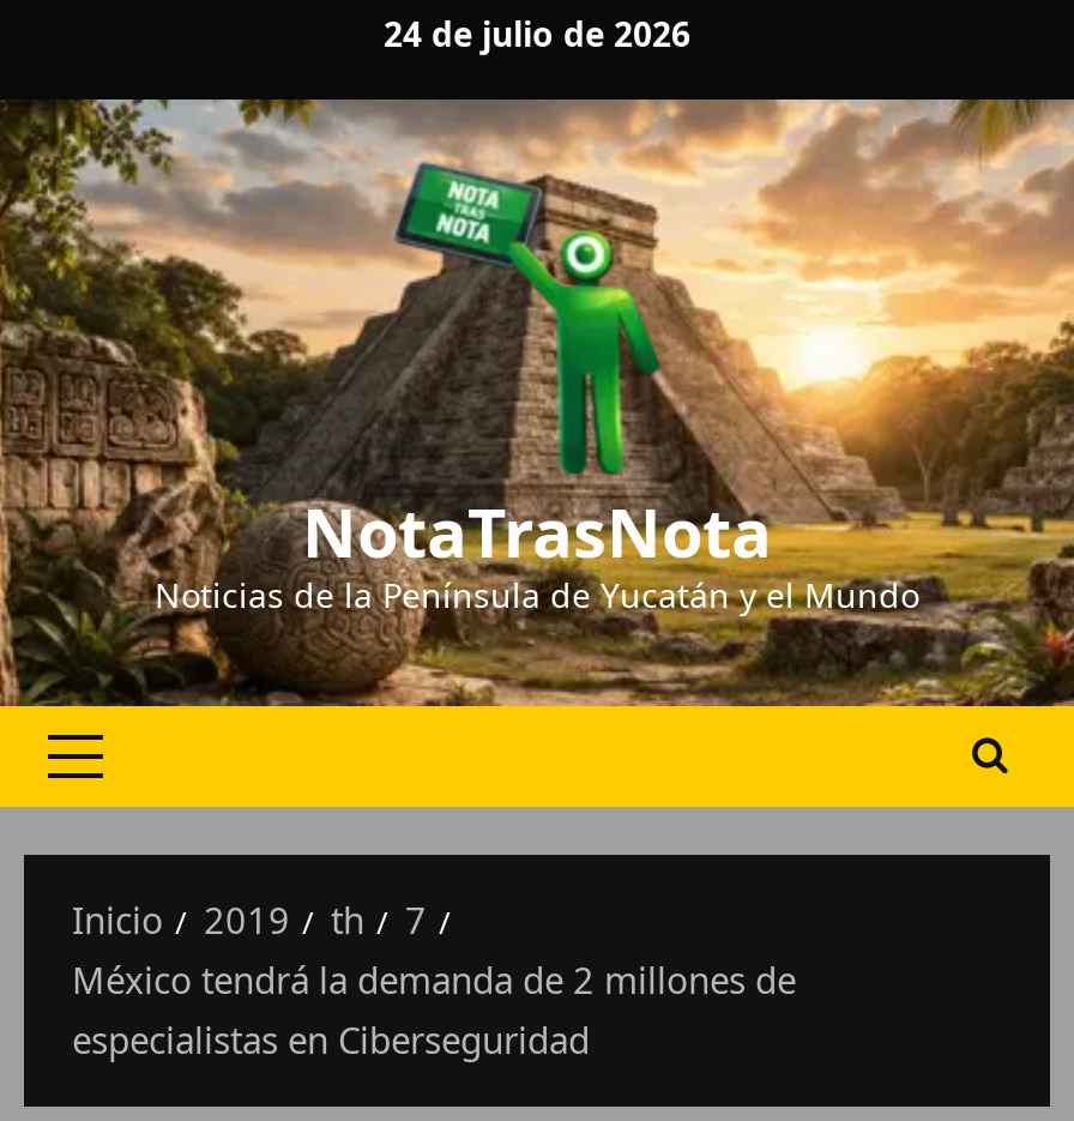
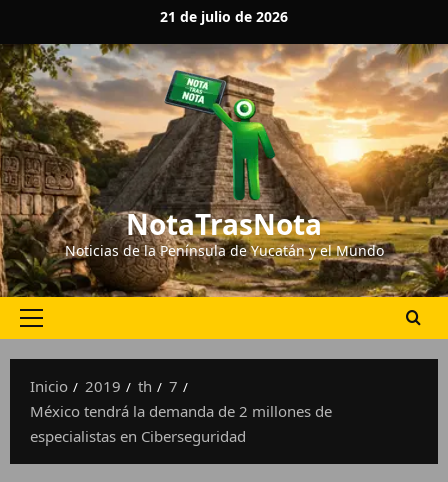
[384,11,690,56] 24 de julio de 2026 -> [160,7,288,26] 21 de julio de 2026

